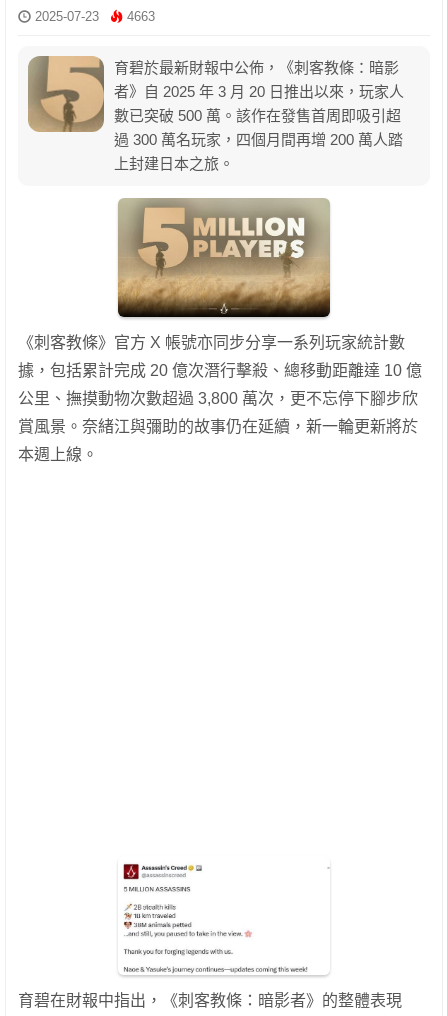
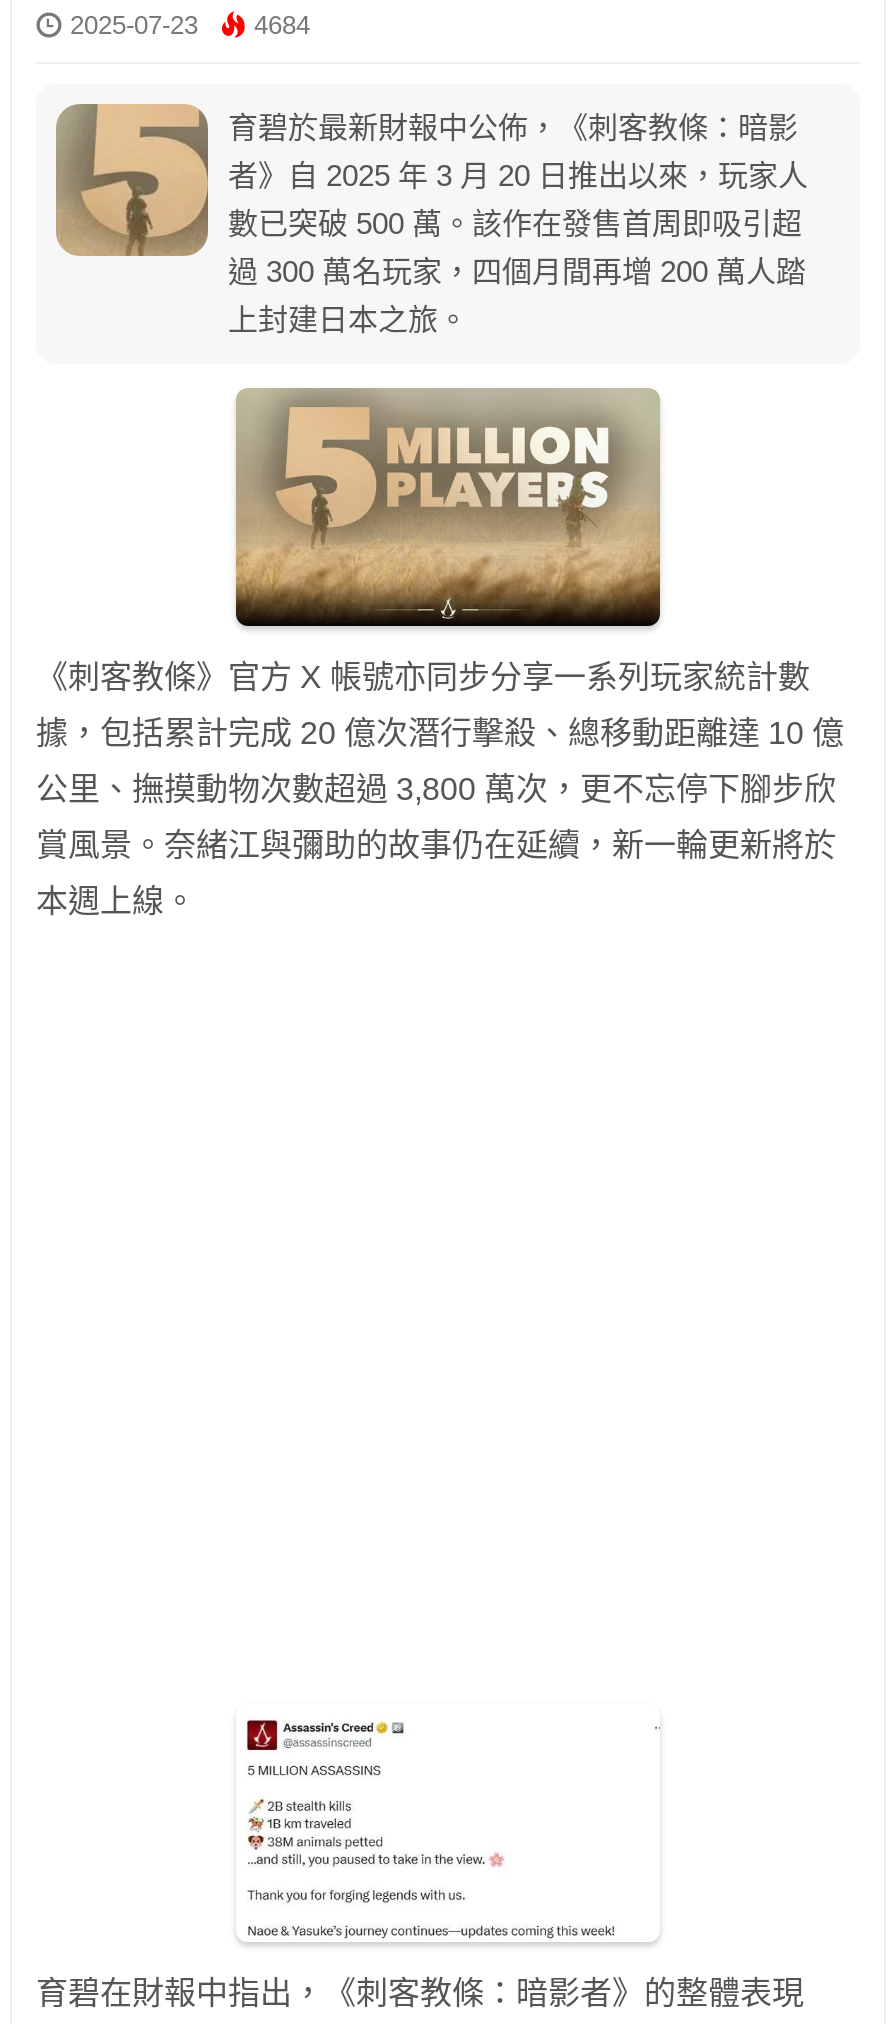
[35,9,155,24] 2025-07-23 4663 -> [70,10,310,40] 2025-07-23 4684

